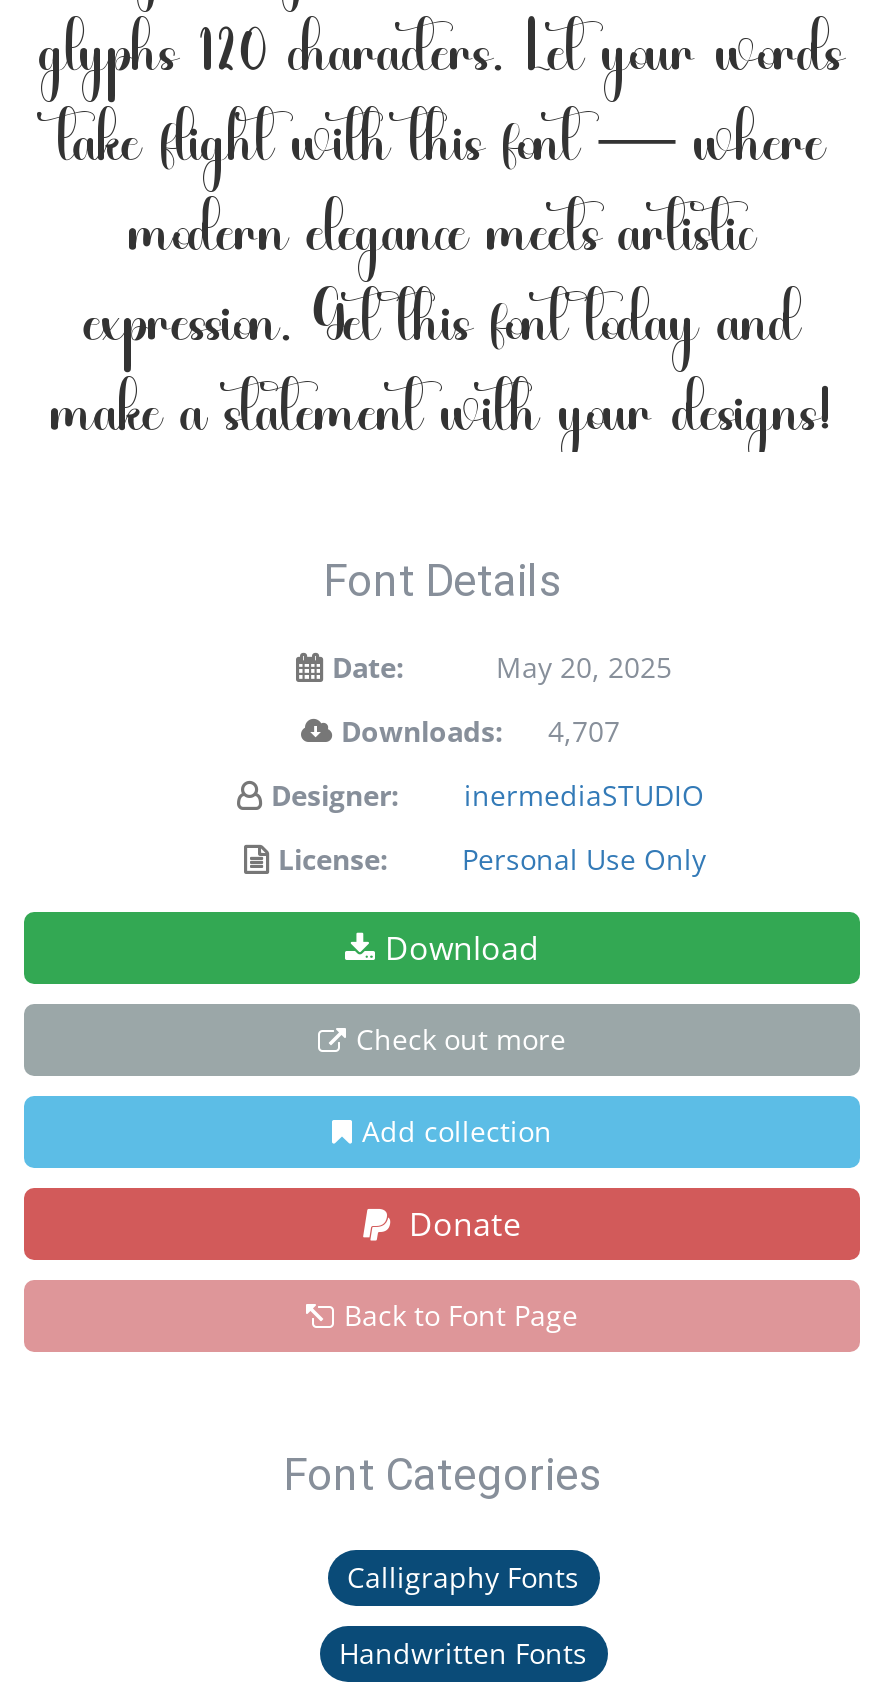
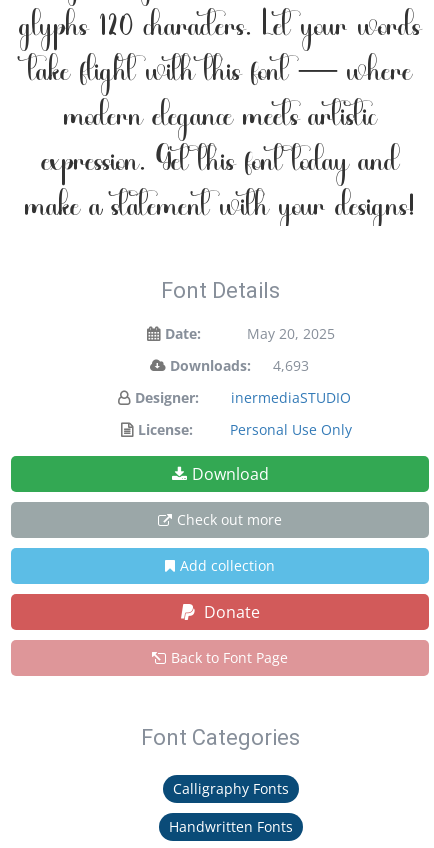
[341,712,620,750] Downloads: 4,707 -> [169,356,309,375] Downloads: 4,693

